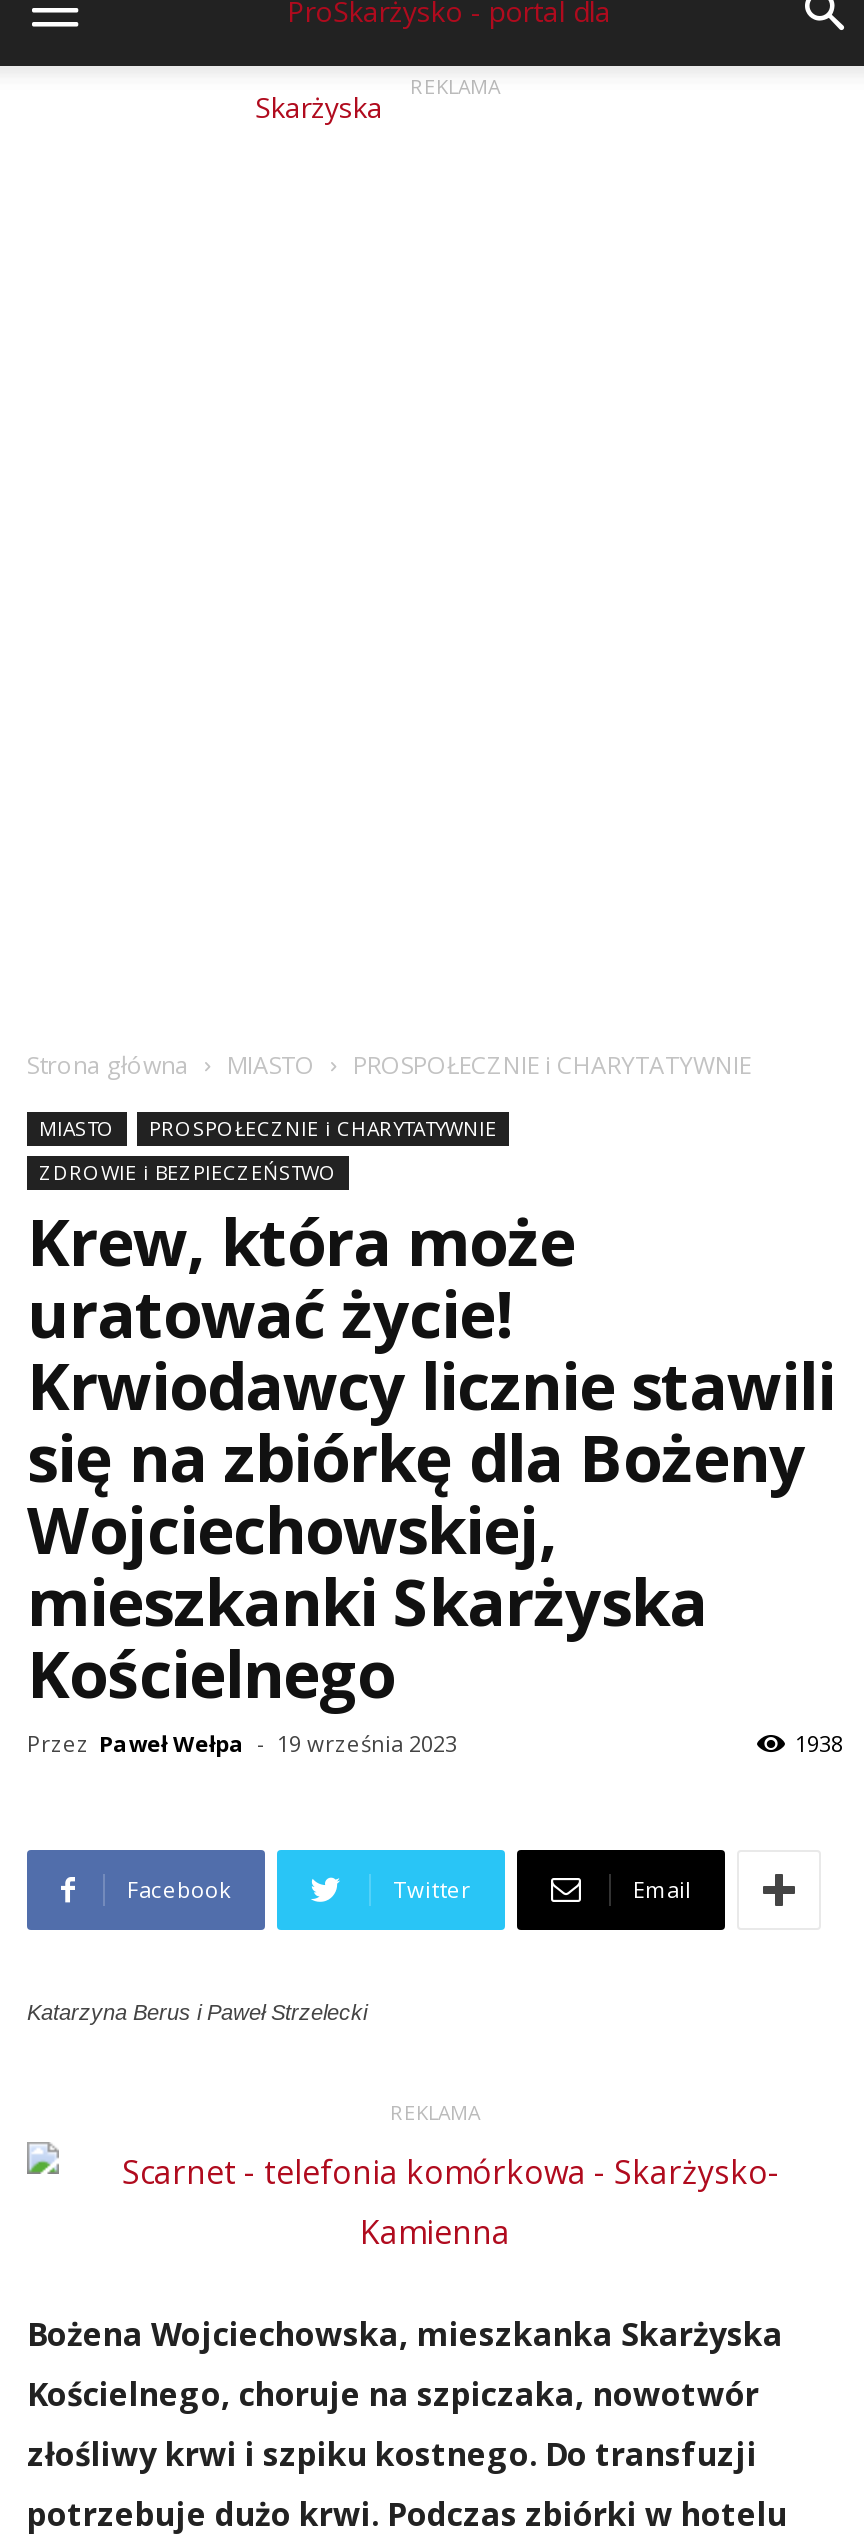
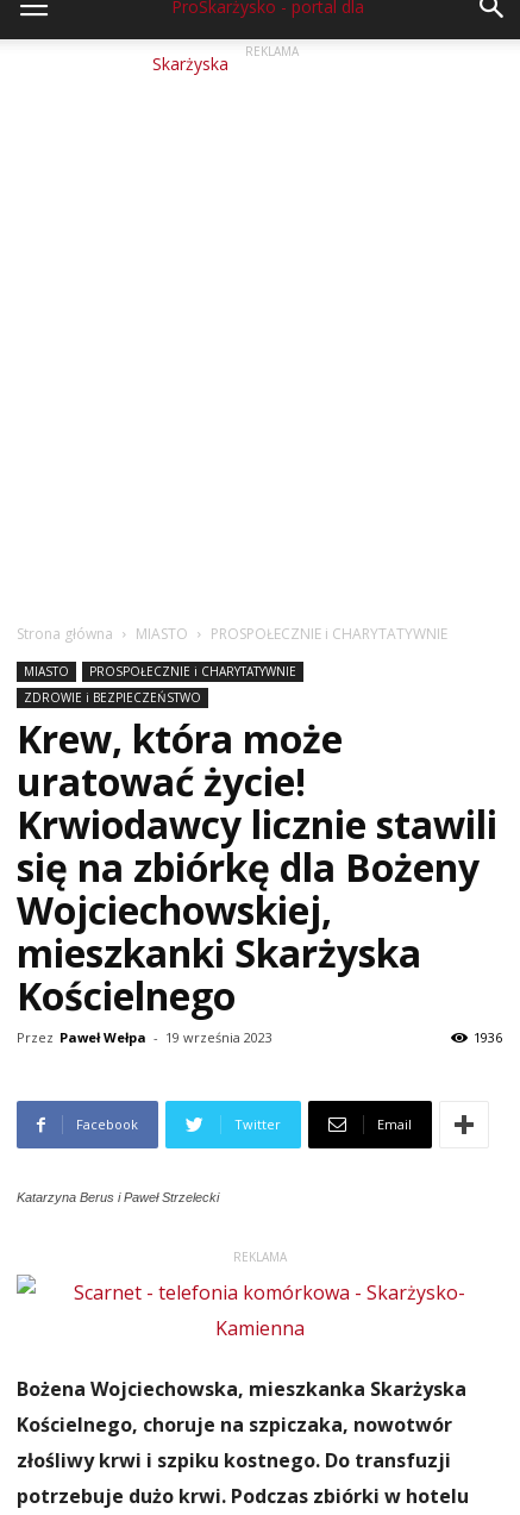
[795,1728,843,1758] 1938 -> [474,1028,502,1046] 1936

